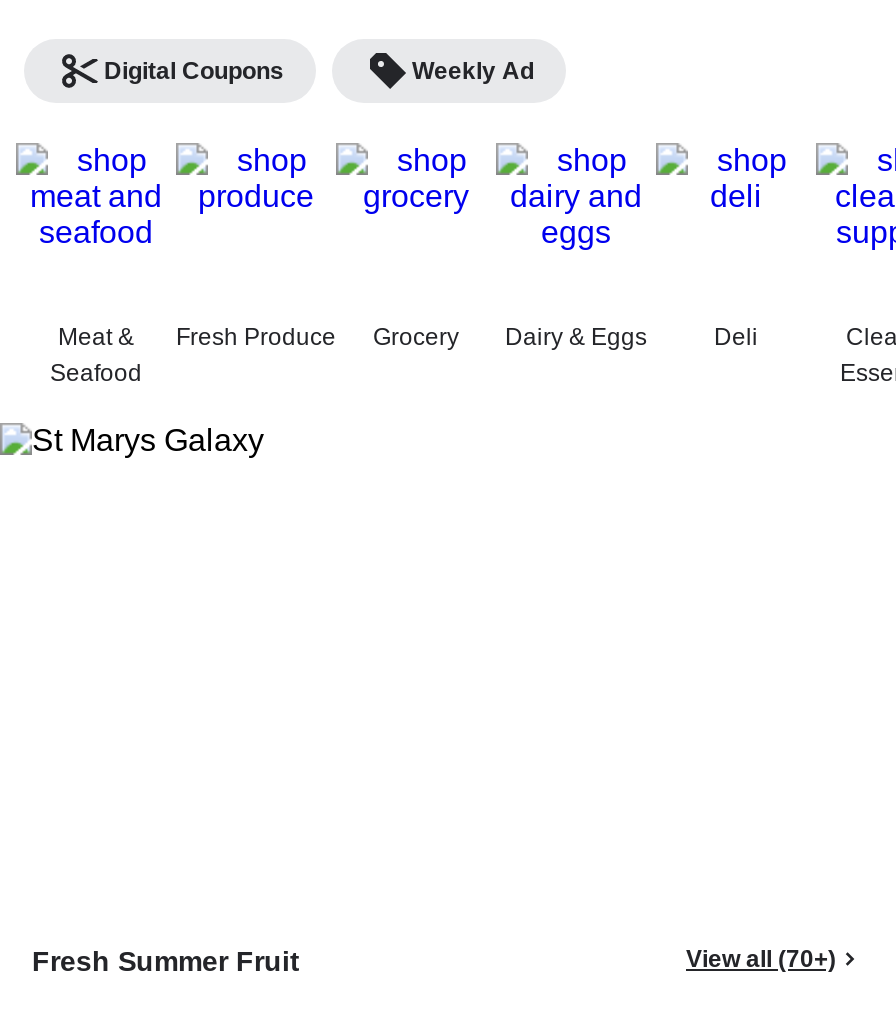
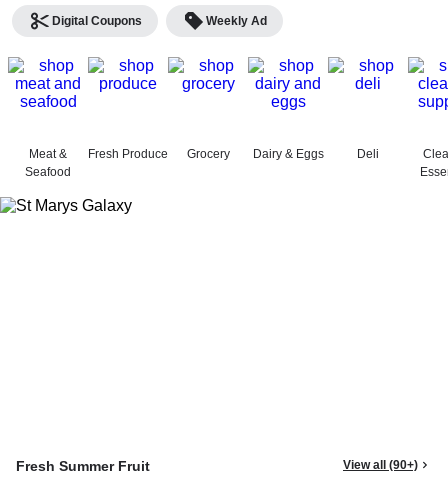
[686,945,836,973] View all (70+) -> [343,458,418,472] View all (90+)

